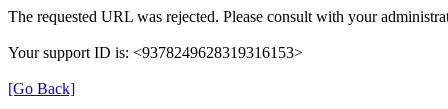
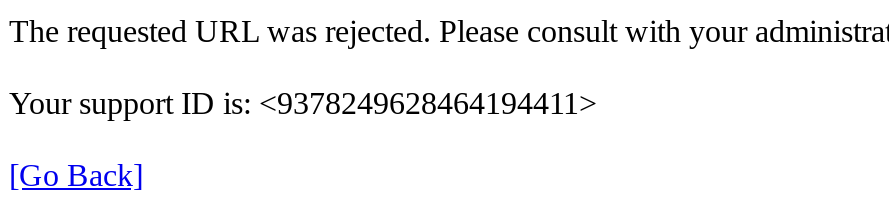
[8,44,303,61] Your support ID is: <9378249628319316153> -> [9,86,597,120] Your support ID is: <9378249628464194411>

